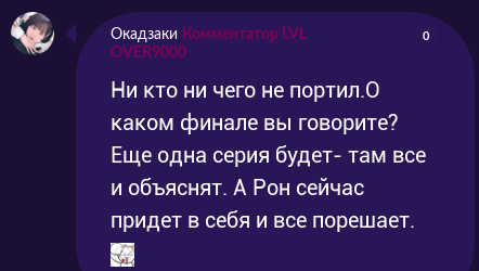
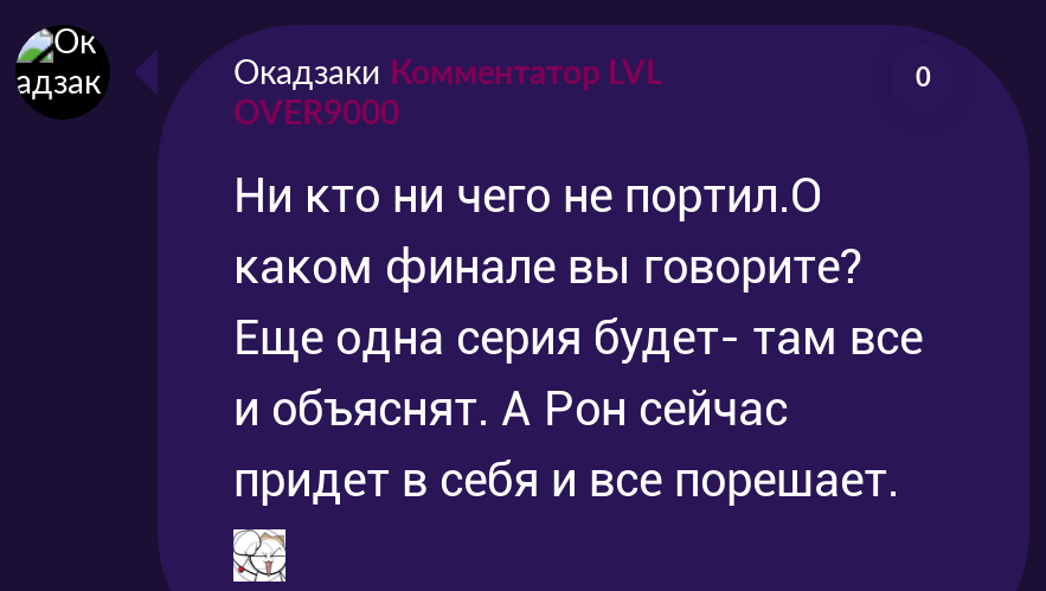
[10,11,55,55] [image] -> [15,25,110,120] [image]

